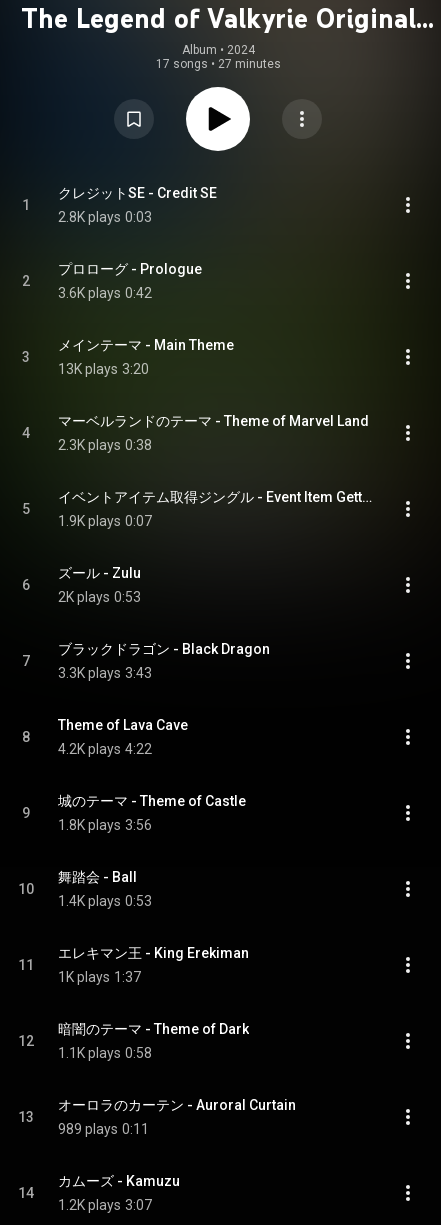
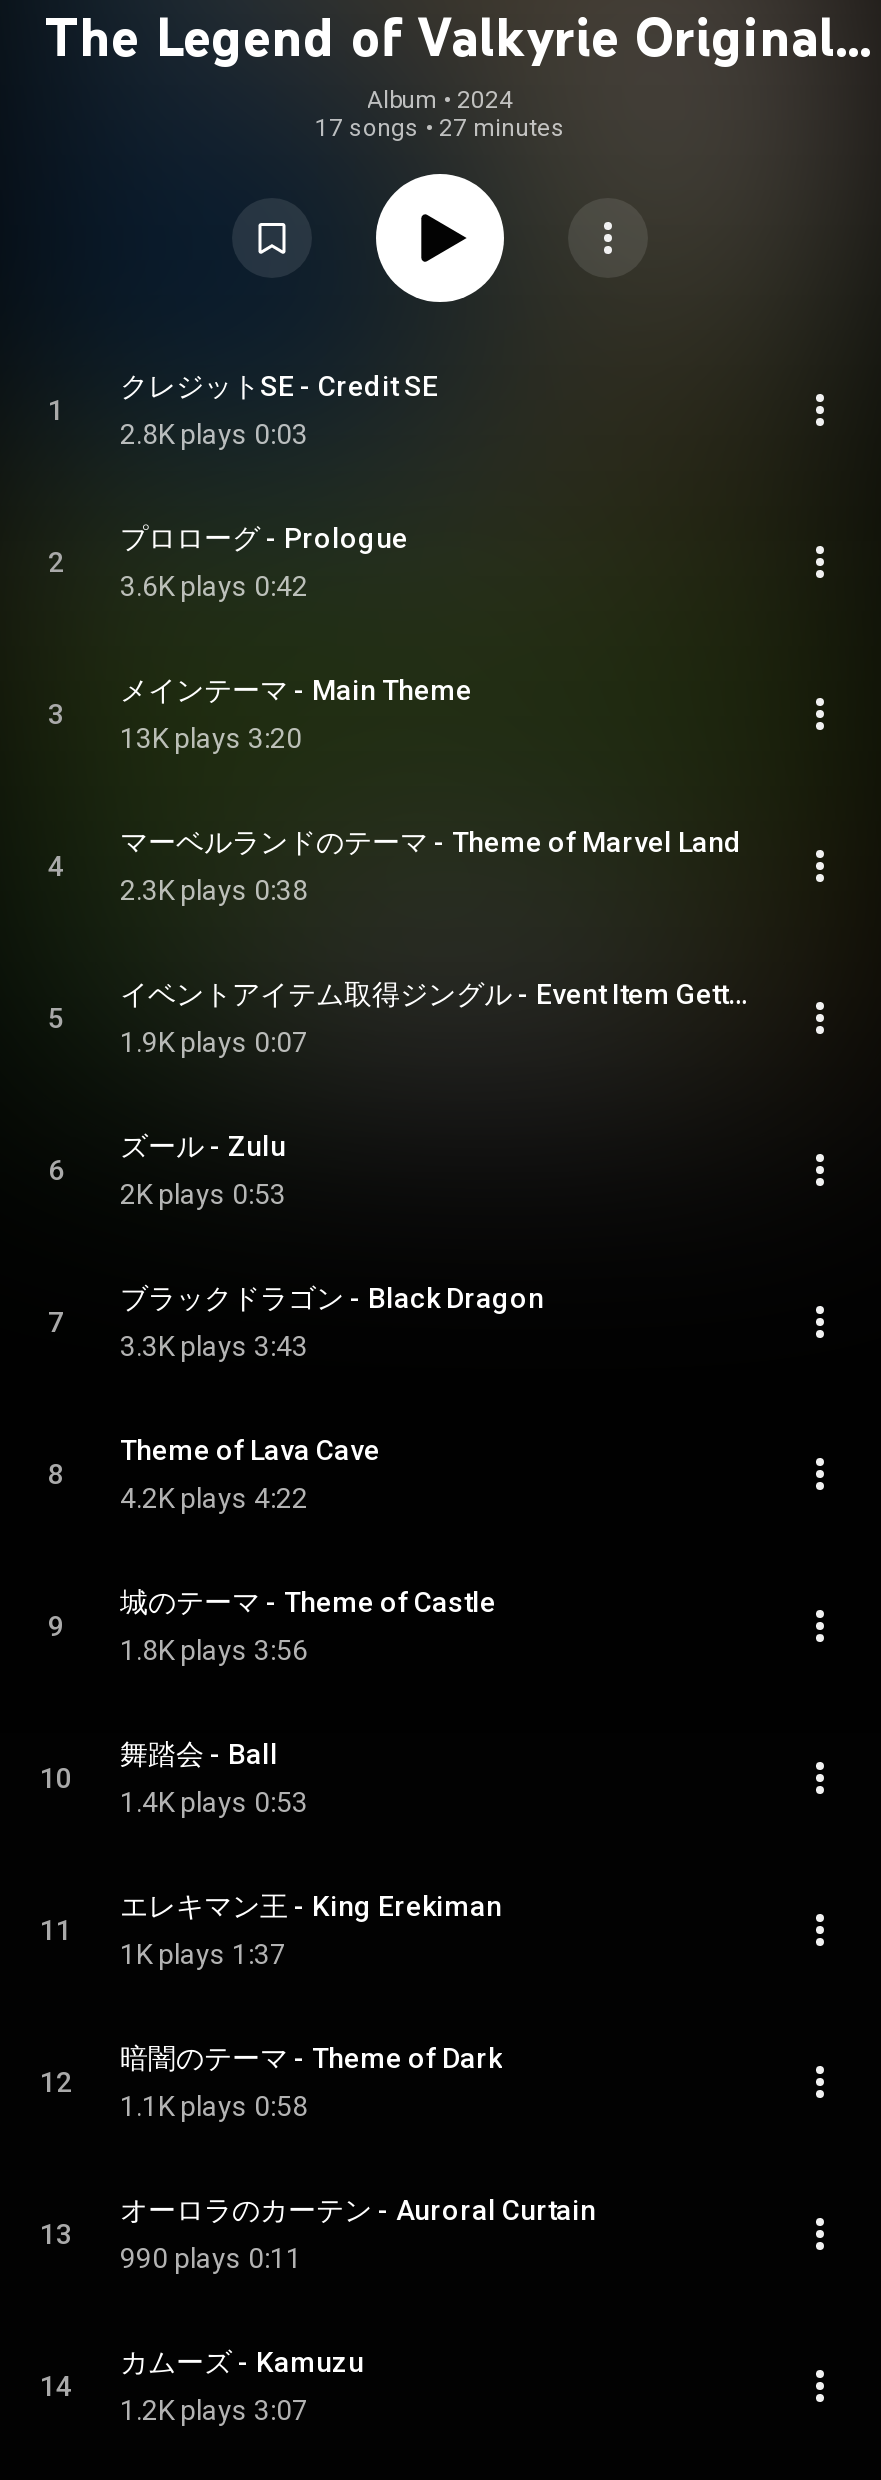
[58,1121,149,1137] 989 plays 0:11 -> [120,2242,302,2274] 990 plays 0:11

